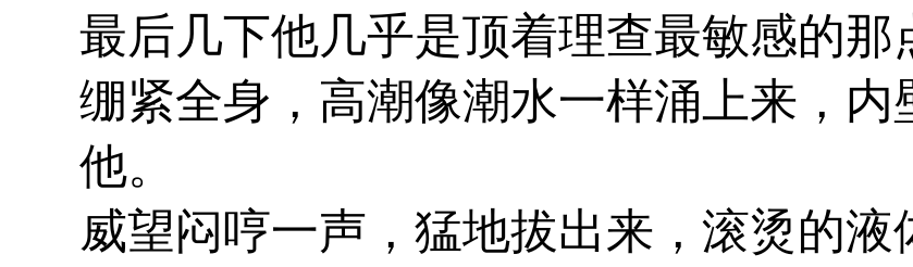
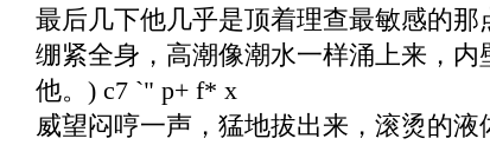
[79,139,175,193] 他。 -> [36,76,237,105] 他。) c7 `" p+ f* x

